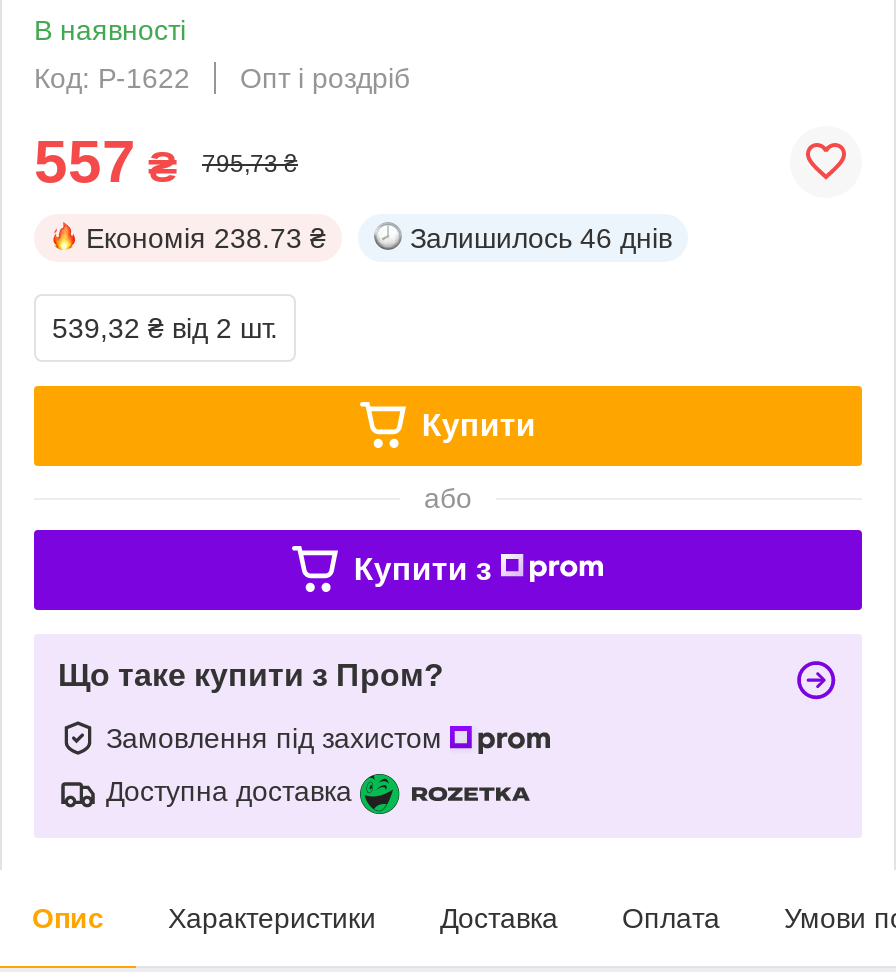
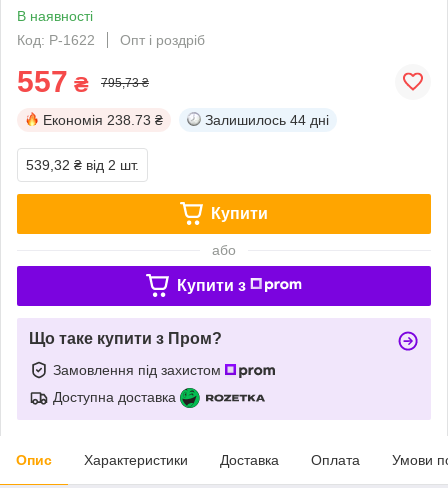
[410,222,672,254] Залишилось 46 днів -> [205,112,329,128] Залишилось 44 дні

